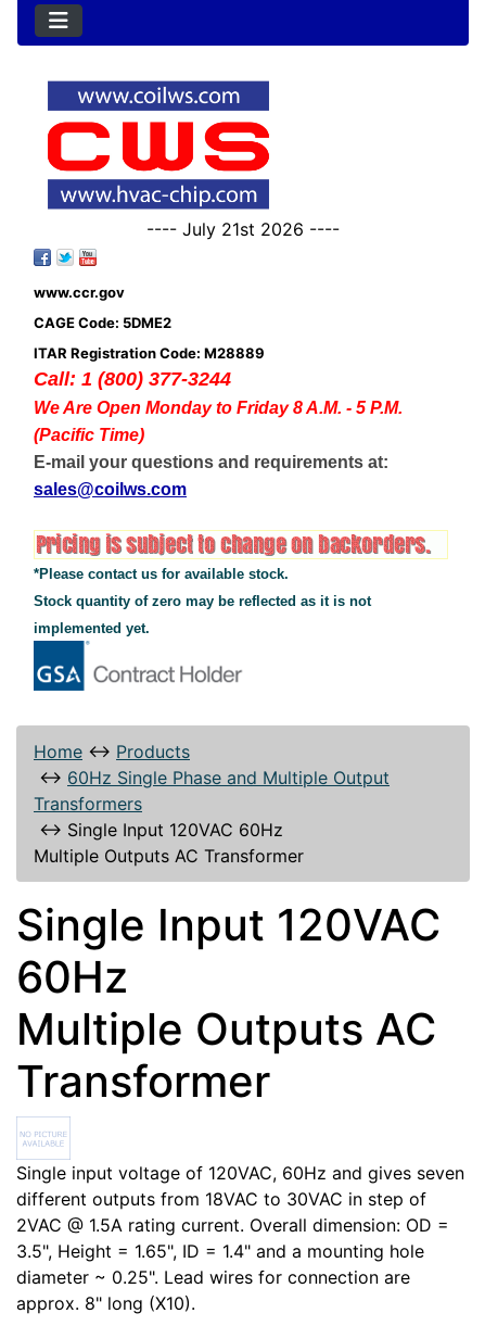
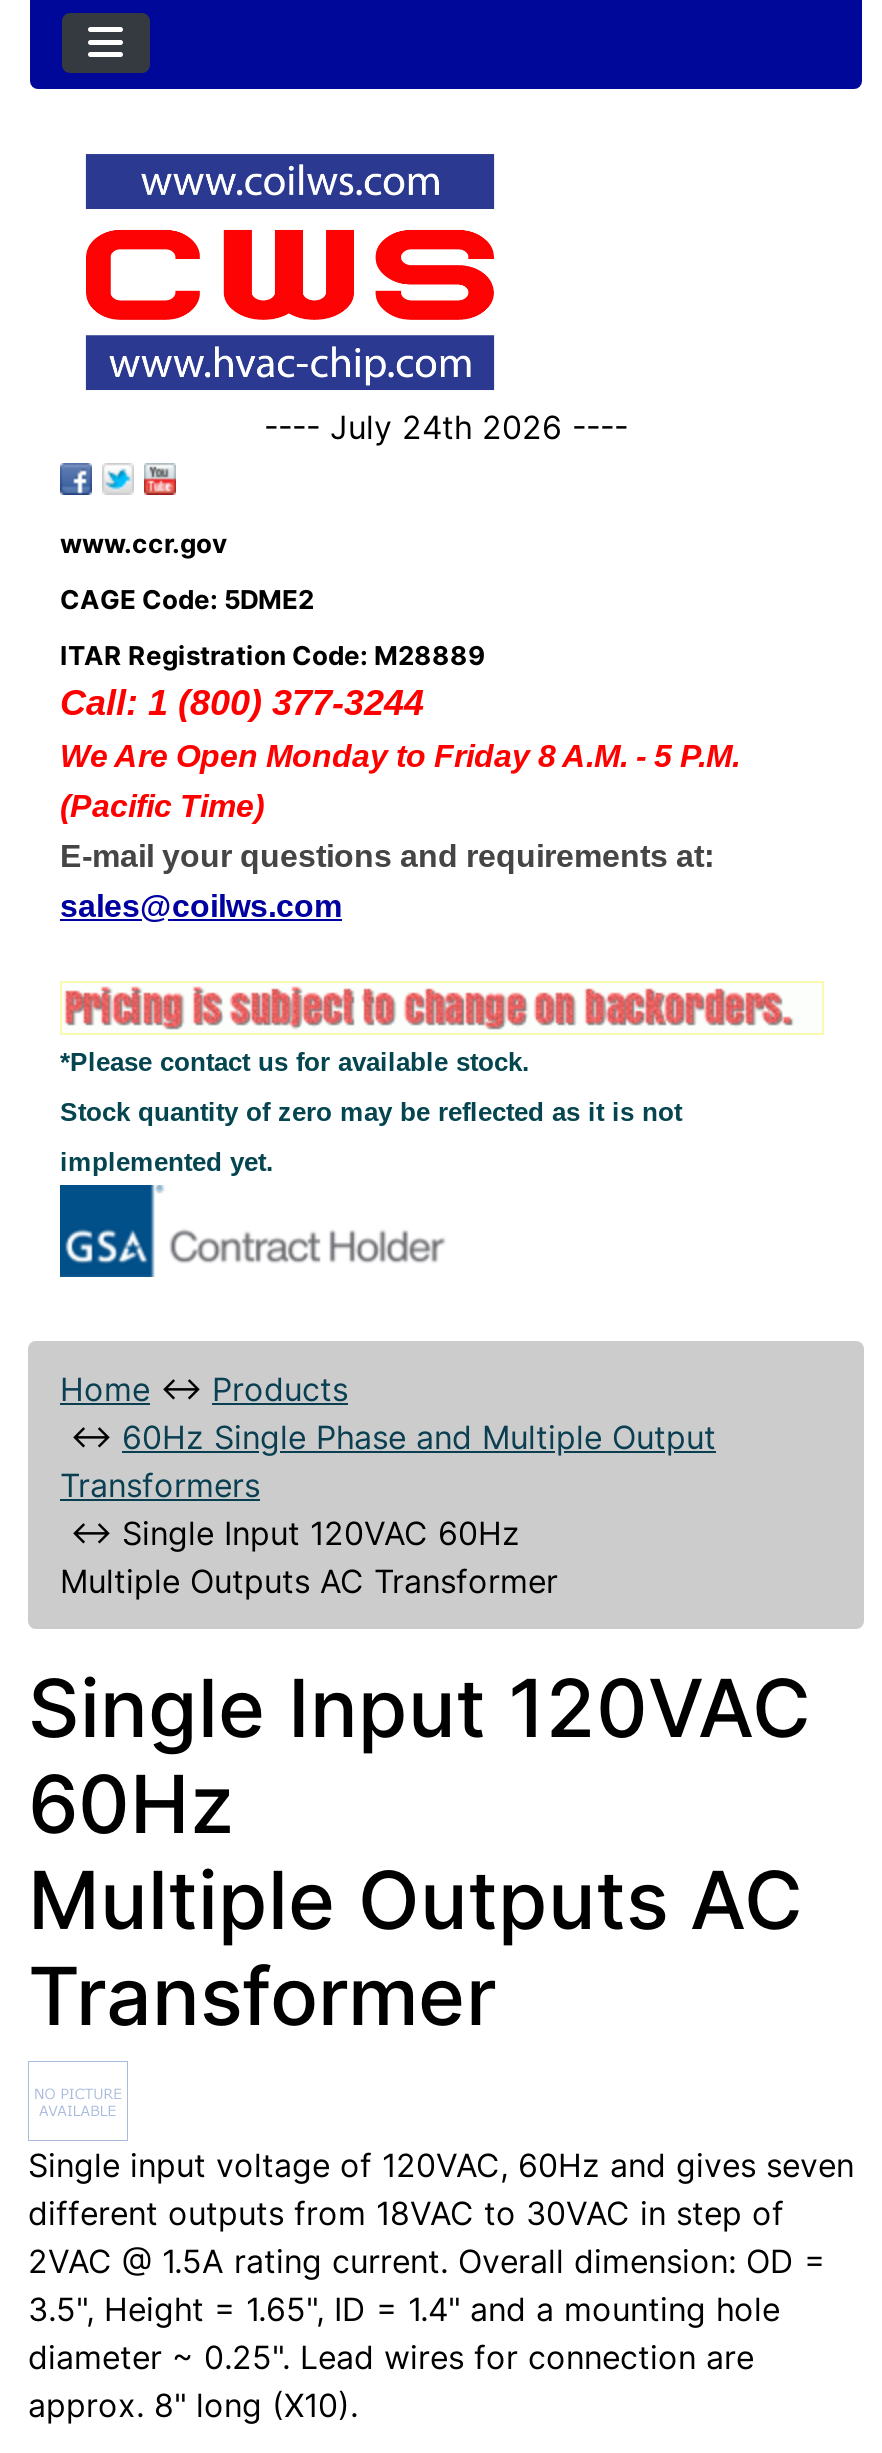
[146,219,340,240] ---- July 21st 2026 ---- -> [264,408,628,448] ---- July 24th 2026 ----

